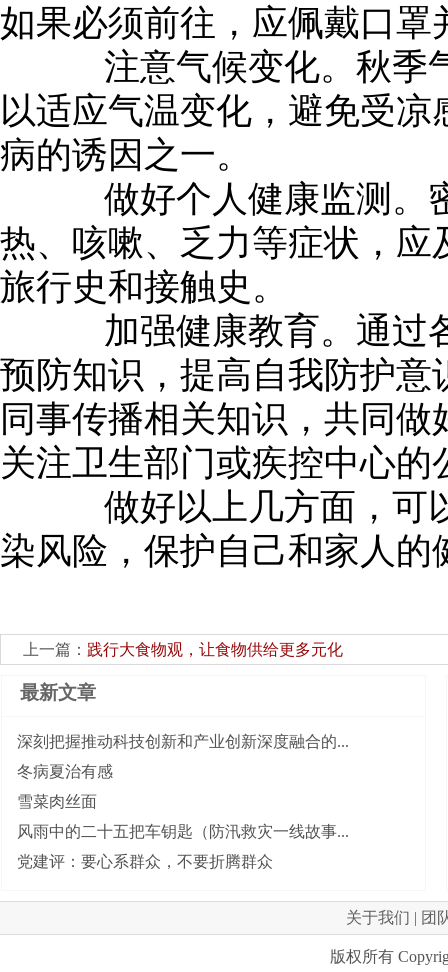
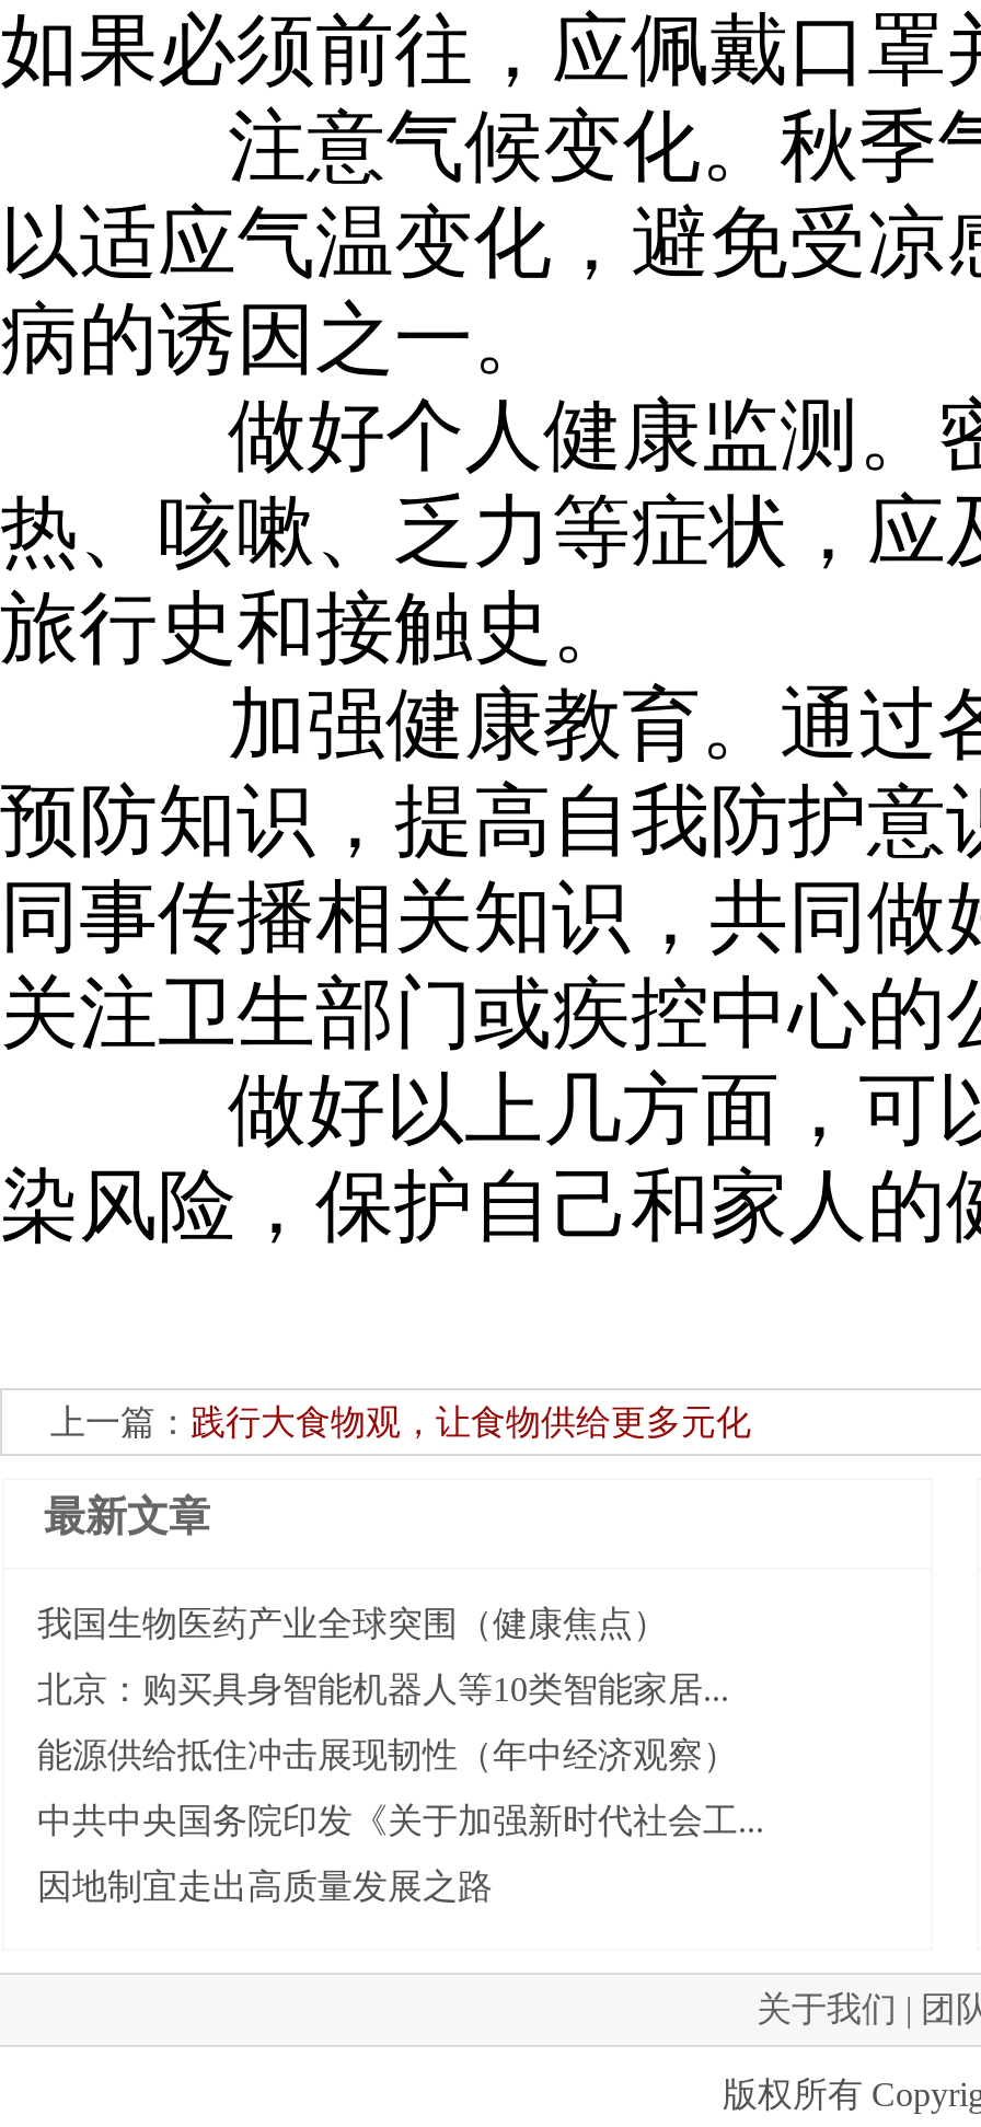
[17,733,349,750] 深刻把握推动科技创新和产业创新深度融合的... -> [37,1605,668,1642] 我国生物医药产业全球突围（健康焦点）
[17,763,113,780] 冬病夏治有感 -> [37,1671,729,1708] 北京：购买具身智能机器人等10类智能家居...
[17,793,97,810] 雪菜肉丝面 -> [37,1737,738,1774] 能源供给抵住冲击展现韧性（年中经济观察）
[17,823,349,840] 风雨中的二十五把车钥匙（防汛救灾一线故事... -> [37,1802,764,1840] 中共中央国务院印发《关于加强新时代社会工...
[17,853,273,870] 党建评：要心系群众，不要折腾群众 -> [37,1868,493,1905] 因地制宜走出高质量发展之路

